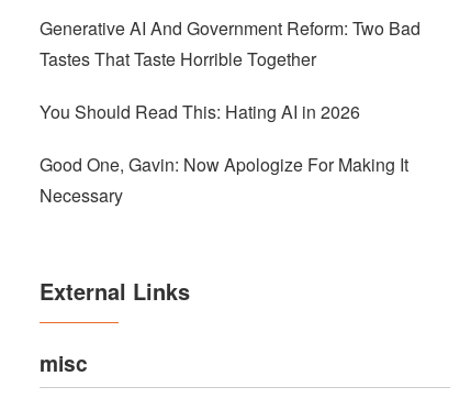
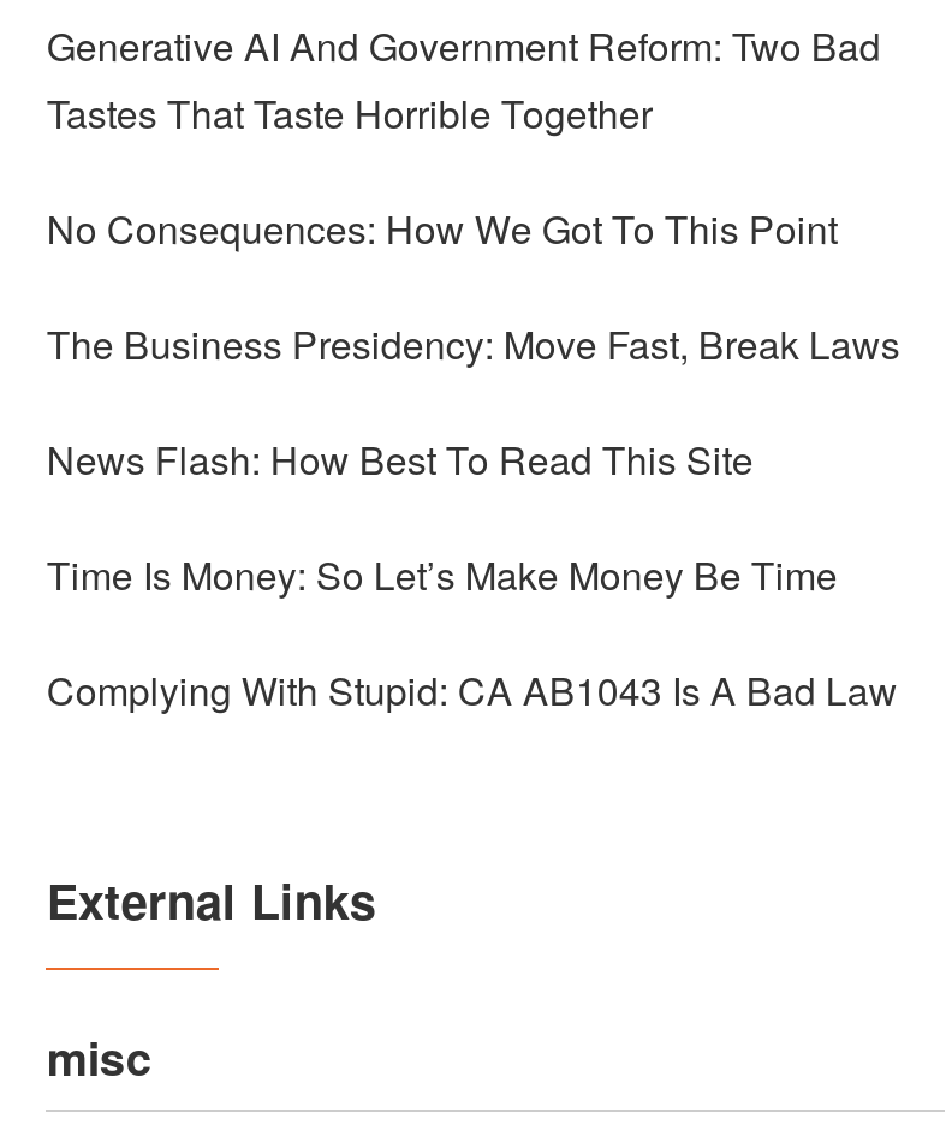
[40,99,409,208] You Should Read This: Hating AI in 2026 | Good One, Gavin: Now Apologize For Making It | Necessary -> [47,201,900,718] No Consequences: How We Got To This Point | The Business Presidency: Move Fast, Break Laws | News Flash: How Best To Read This Site | Time Is Money: So Let’s Make Money Be Time | Complying With Stupid: CA AB1043 Is A Bad Law

